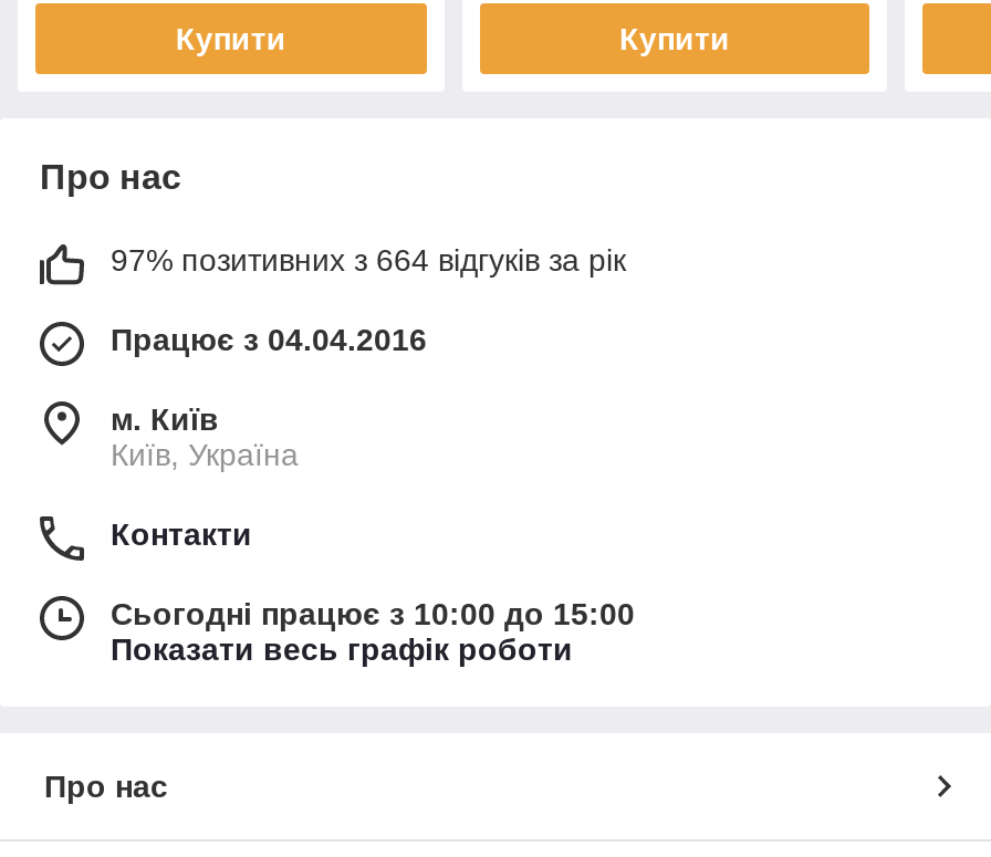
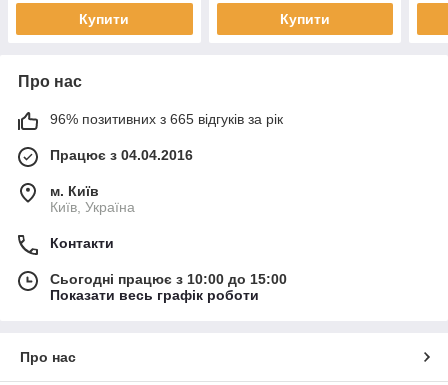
[111,242,626,277] 97% позитивних з 664 відгуків за рік -> [50,111,283,127] 96% позитивних з 665 відгуків за рік

